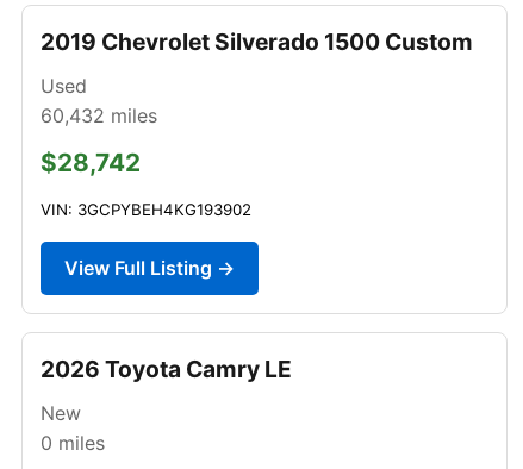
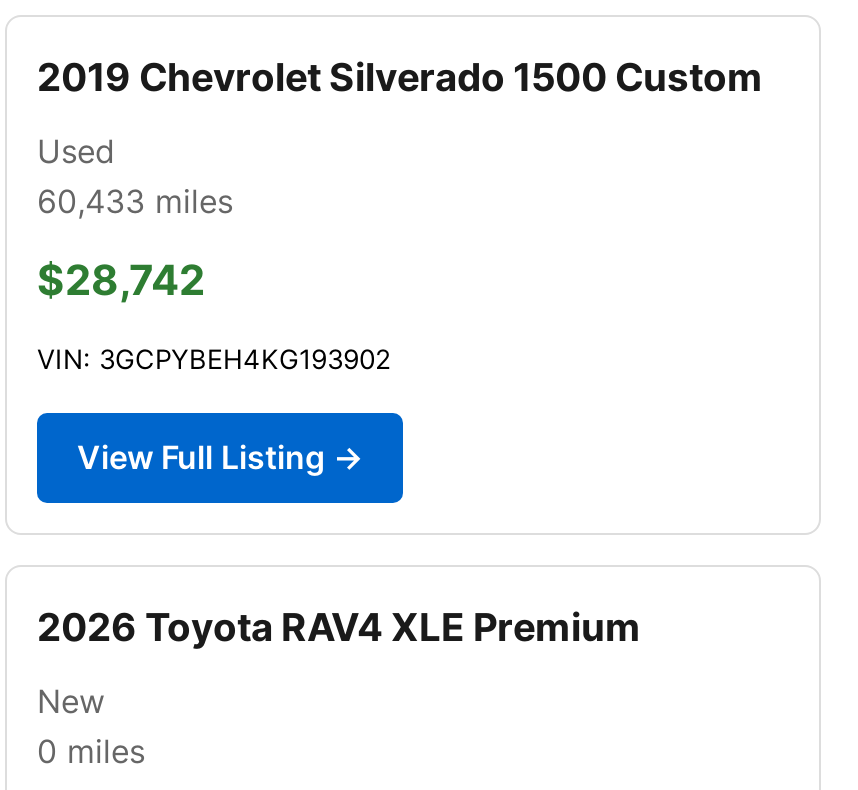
[41,103,157,127] 60,432 miles -> [37,181,233,221] 60,433 miles
[41,355,292,383] 2026 Toyota Camry LE -> [37,603,641,651] 2026 Toyota RAV4 XLE Premium

